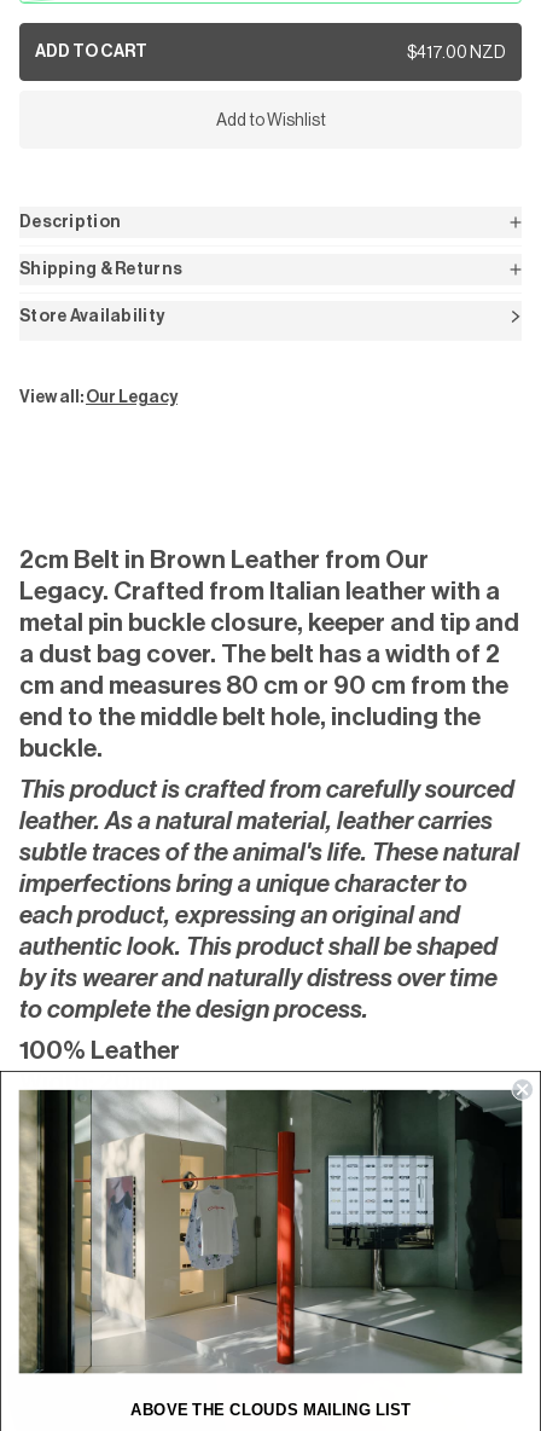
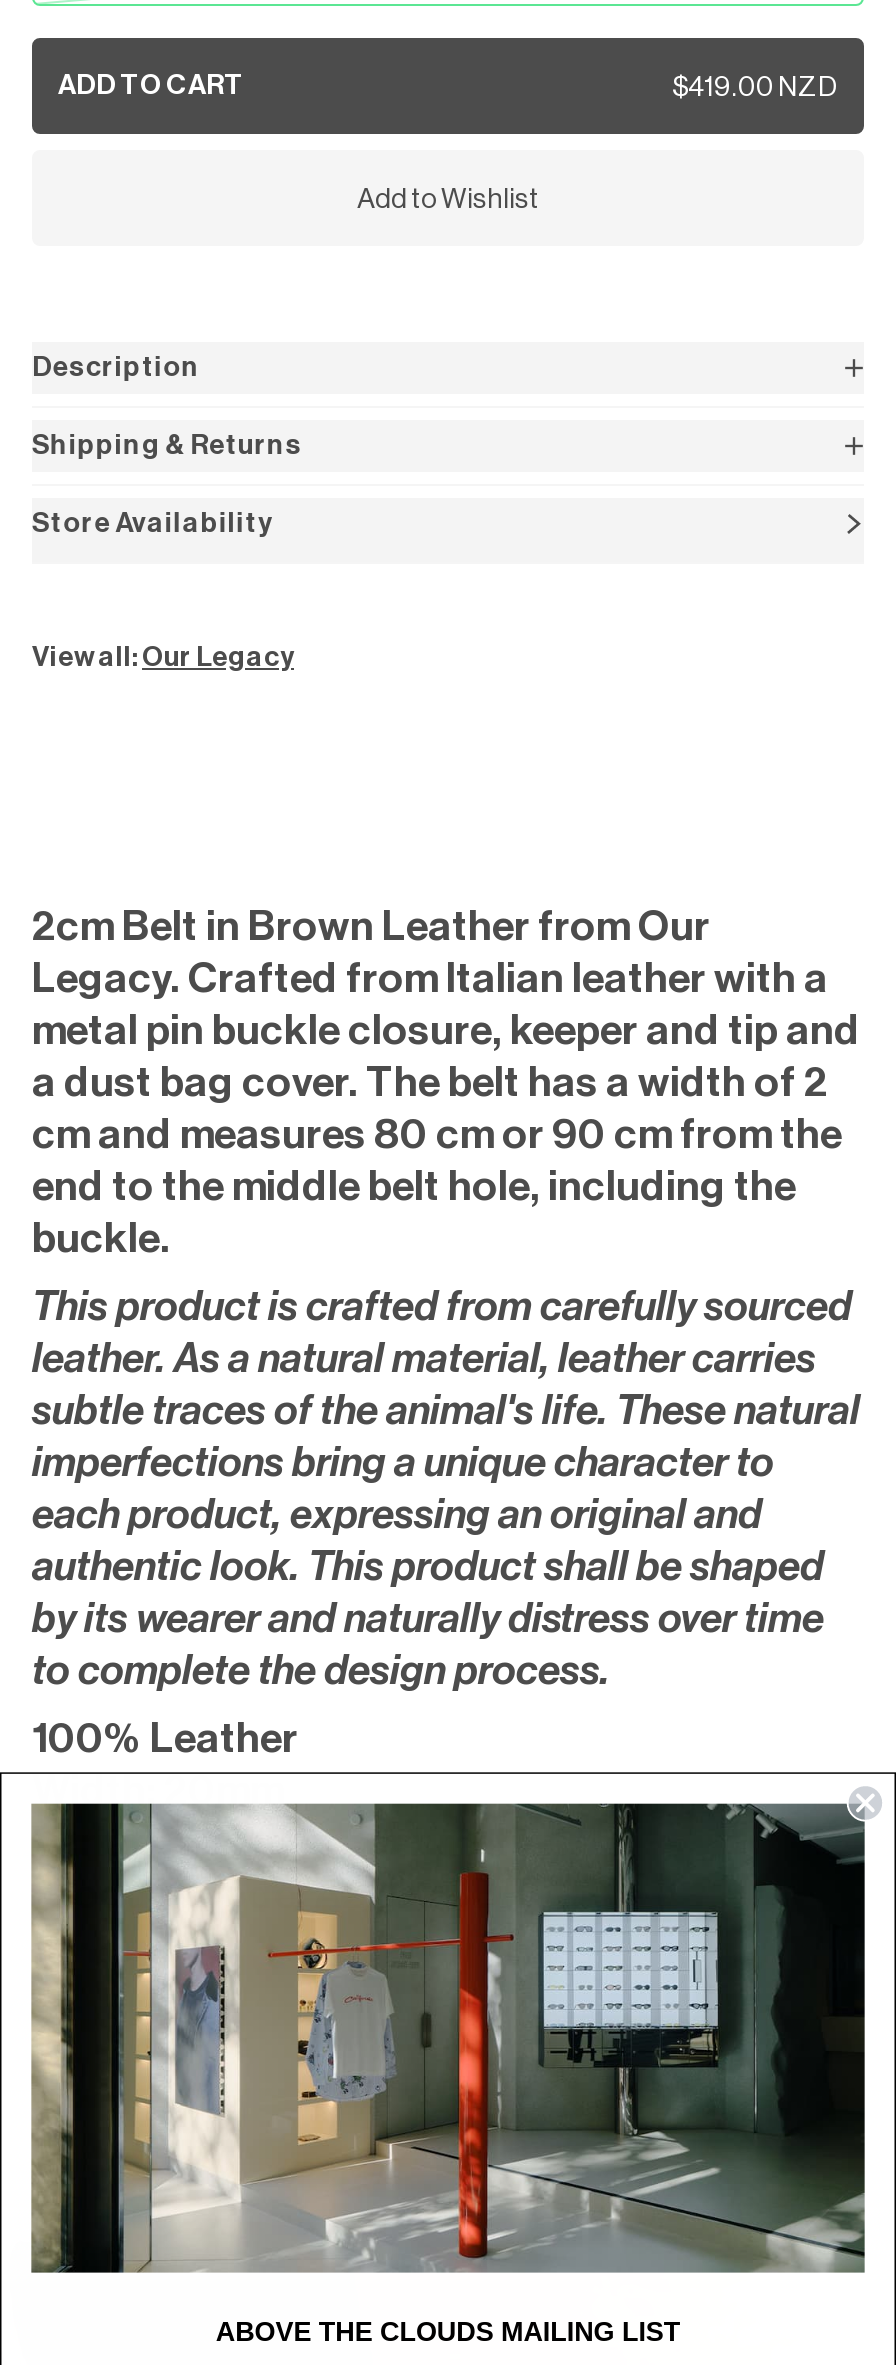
[407,42,506,62] $417.00 NZD -> [672,70,838,102] $419.00 NZD

